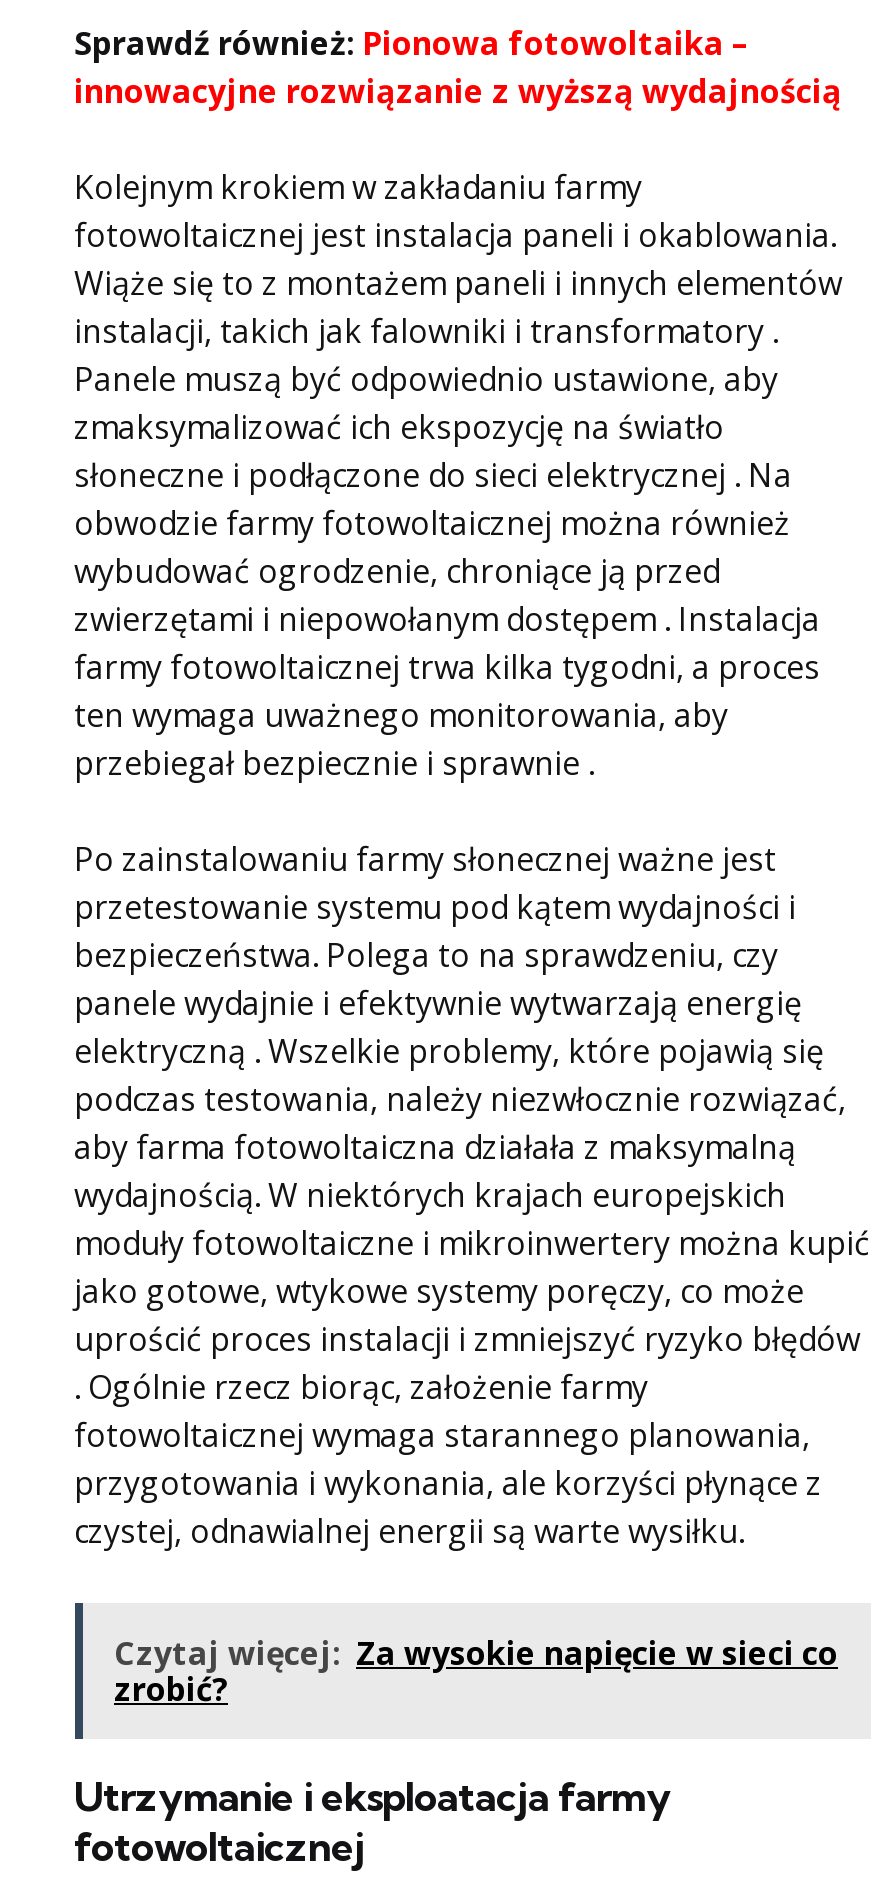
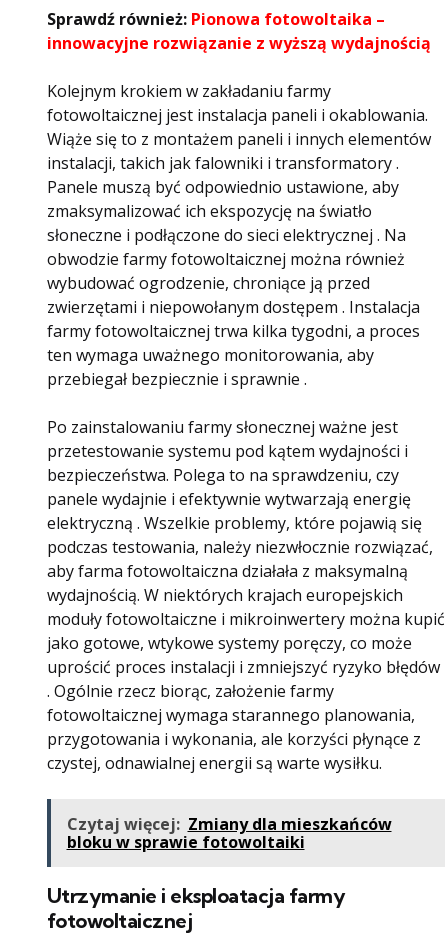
[114,1632,838,1712] Czytaj więcej: Za wysokie napięcie w sieci co | zrobić? -> [66,813,391,853] Czytaj więcej: Zmiany dla mieszkańców | bloku w sprawie fotowoltaiki

